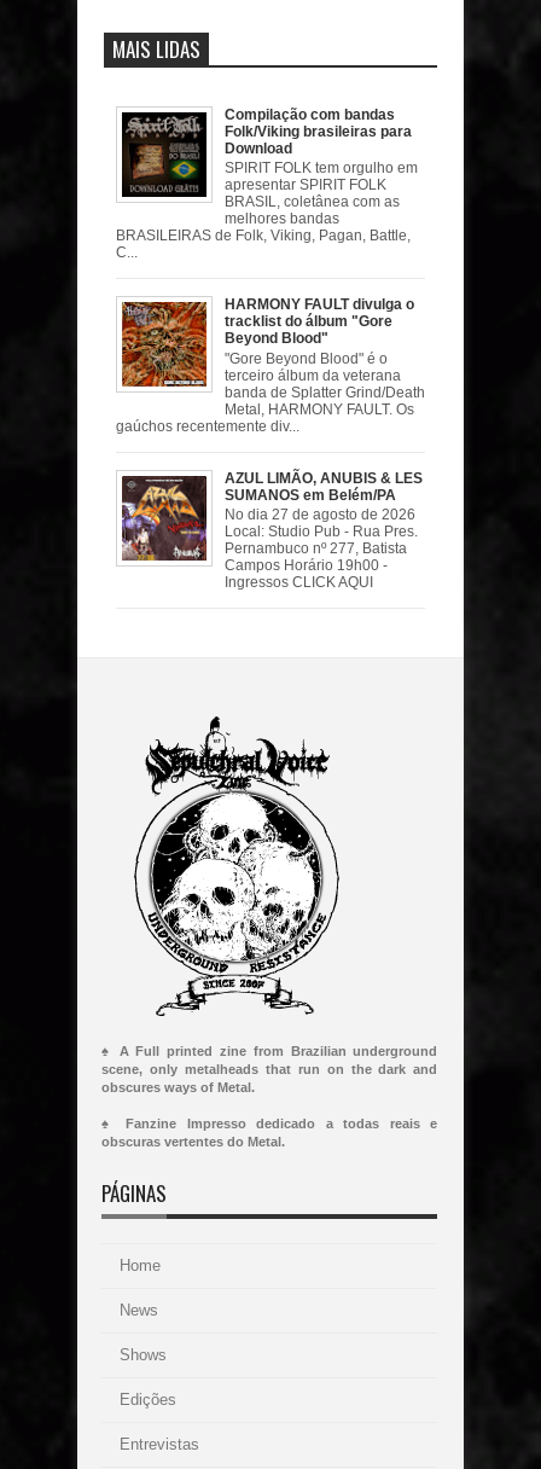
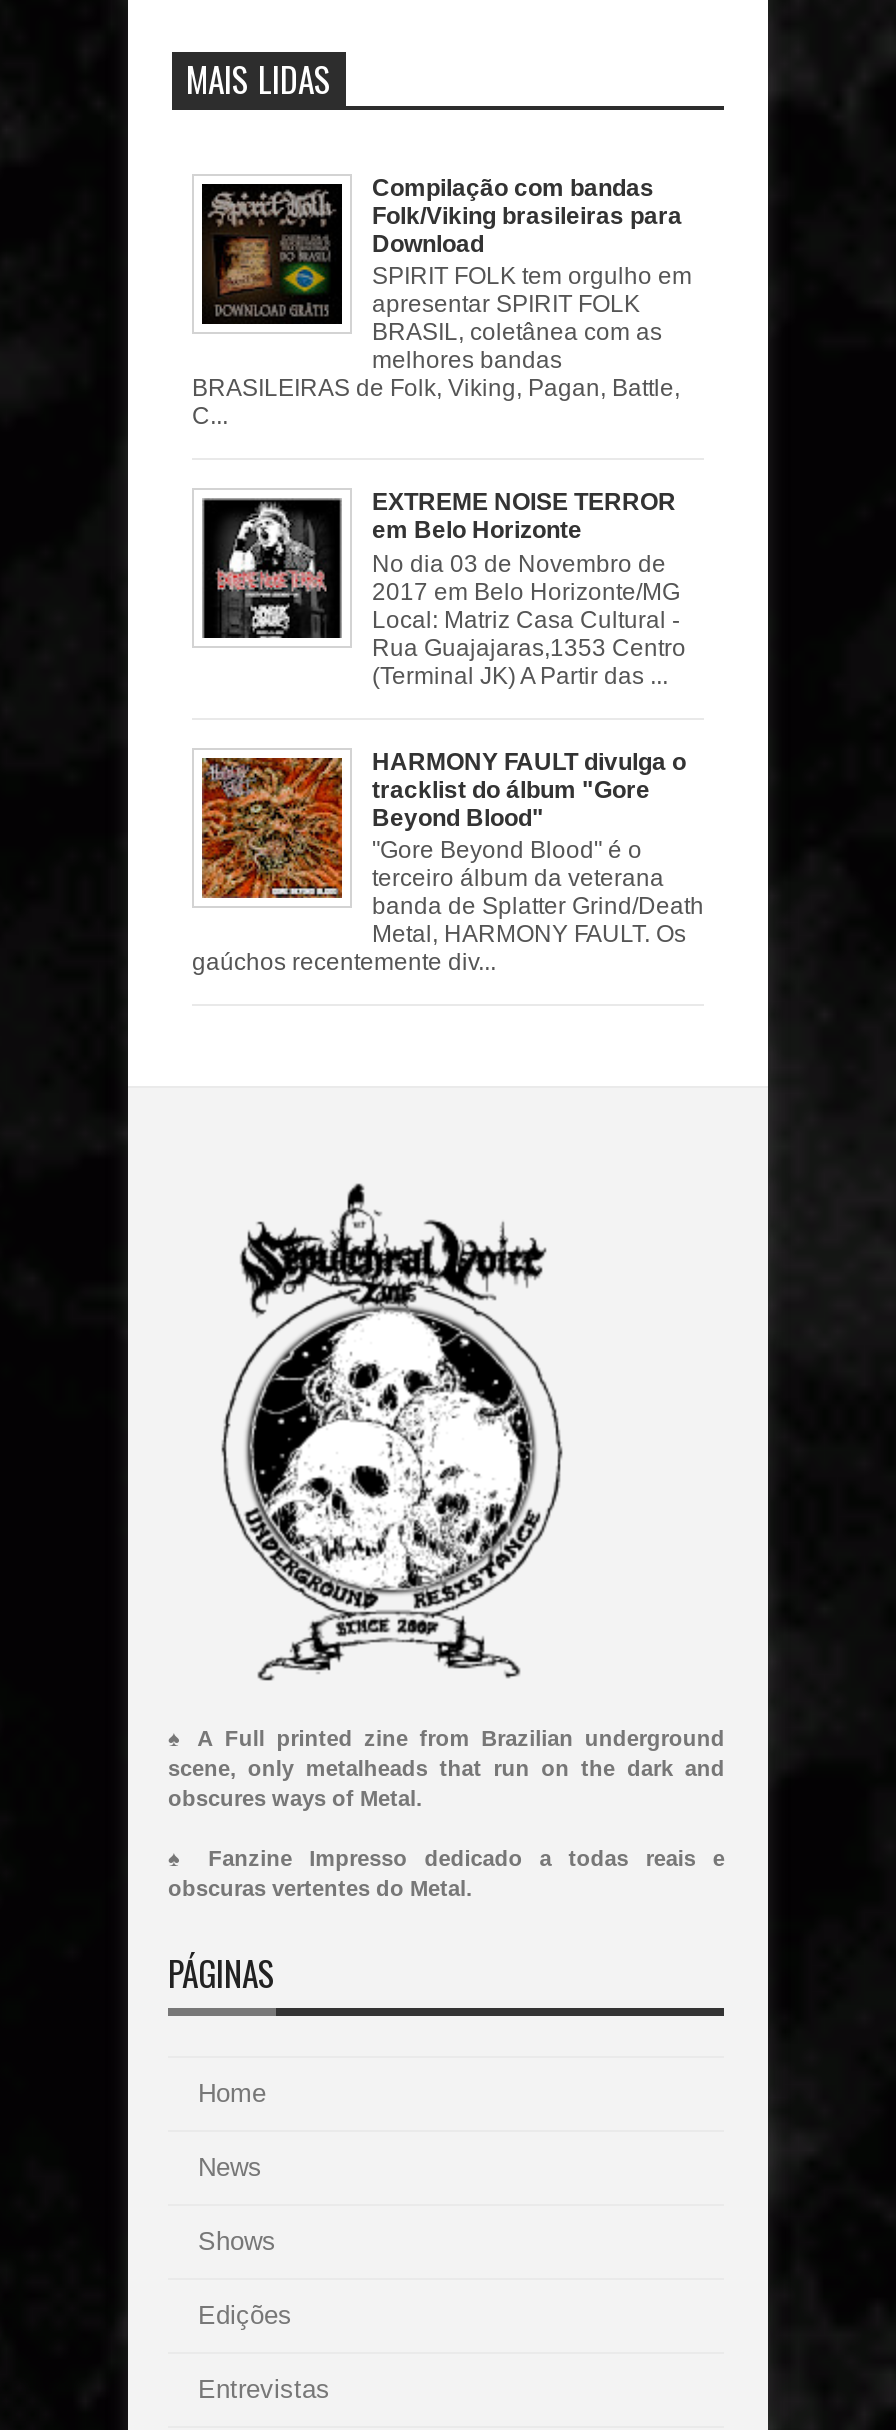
none -> [202,488,686,689] [image] | EXTREME NOISE TERROR | em Belo Horizonte | No dia 03 de Novembro de | 2017 em Belo Horizonte/MG | Local: Matriz Casa Cultural - | Rua Guajajaras,1353 Centro | (Terminal JK) A Partir das ...
moved [116,296,425,434] -> [192,747,704,976]: [image] | HARMONY FAULT divulga o | tracklist do álbum "Gore | ... | Metal, HARMONY FAULT. Os | gaúchos recentemente div...
[121,469,423,591] [image] | AZUL LIMÃO, ANUBIS & LES | SUMANOS em Belém/PA | No dia 27 de agosto de 2026 | Local: Studio Pub - Rua Pres. | Pernambuco nº 277, Batista | Campos Horário 19h00 - | Ingressos CLICK AQUI -> none

